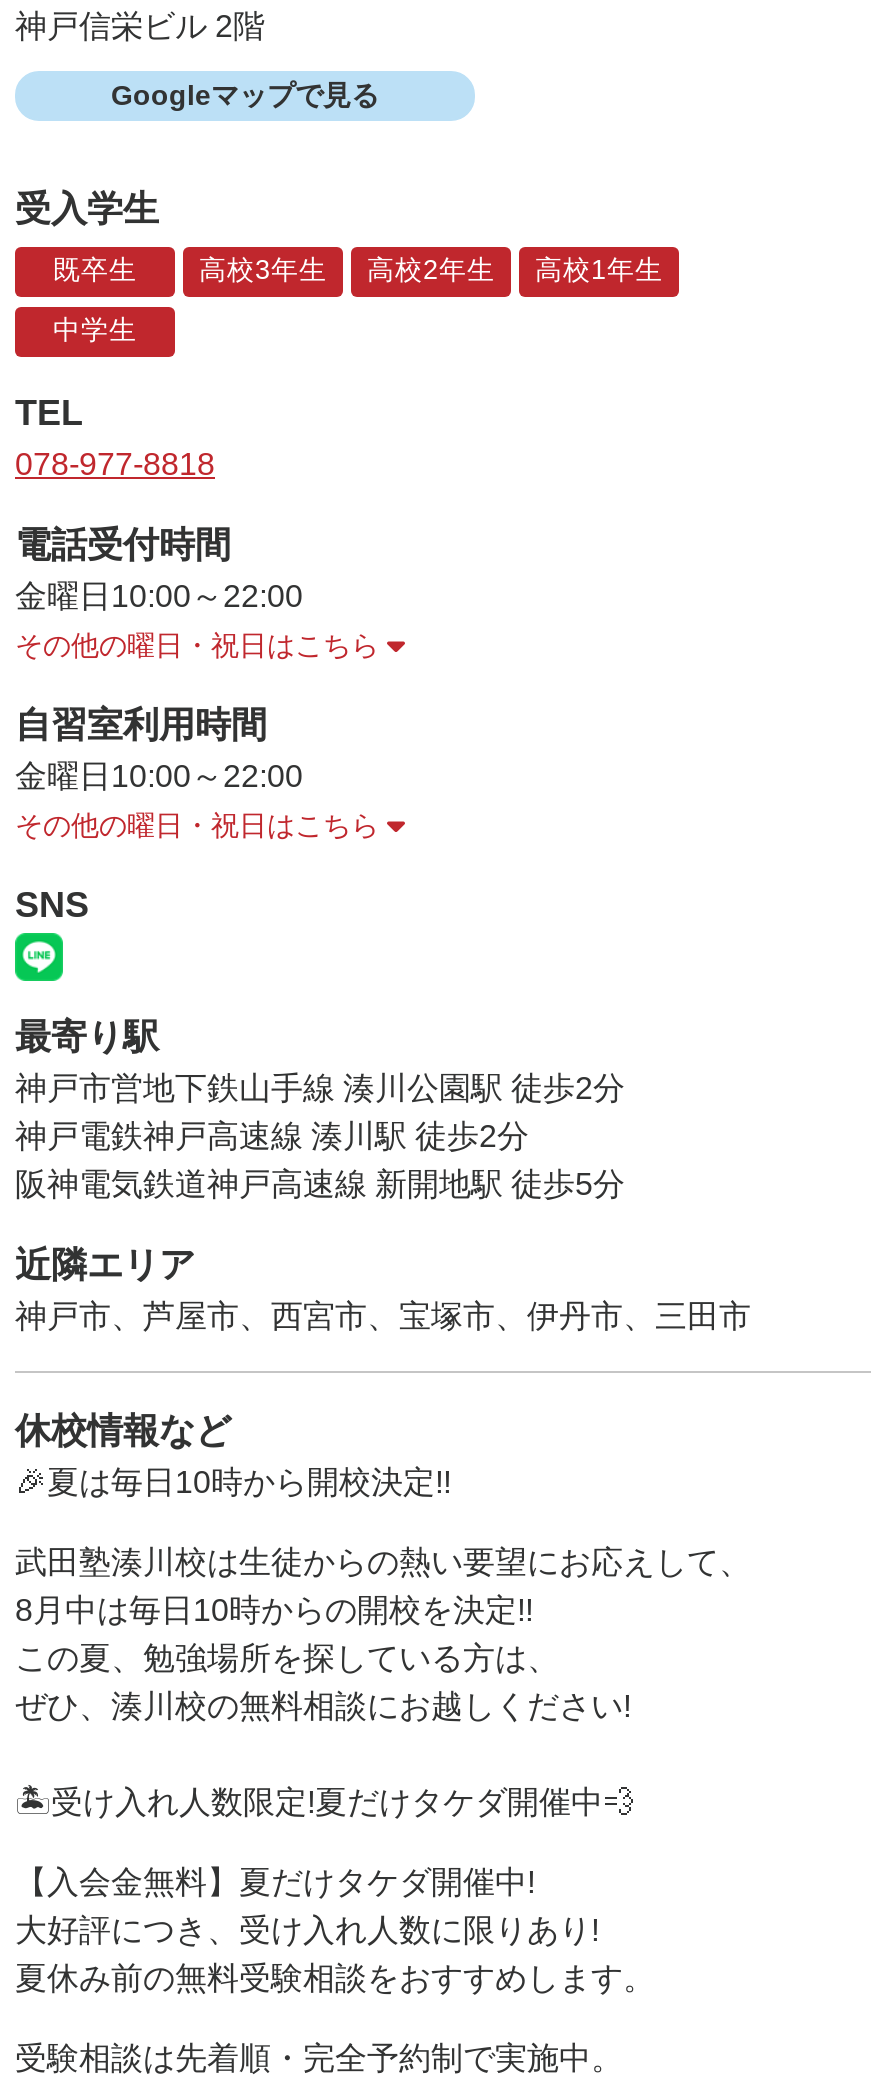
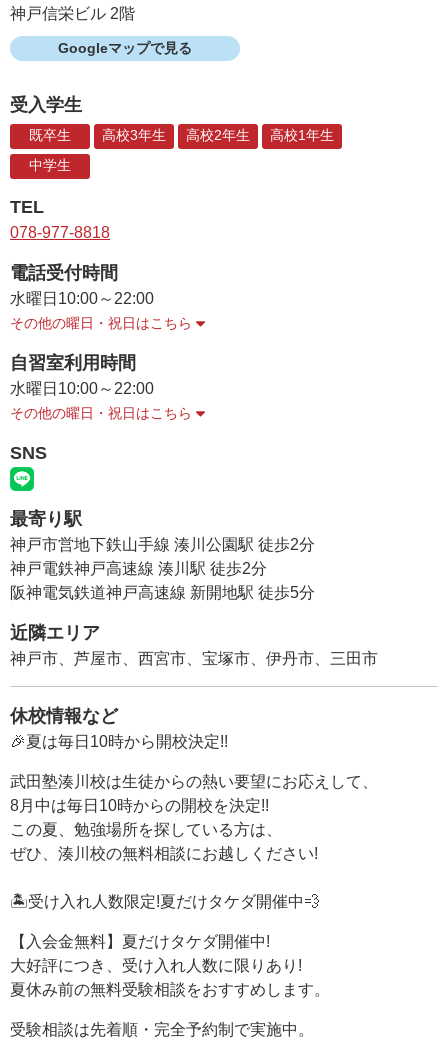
[15,579,303,613] 金曜日10:00～22:00 -> [10,290,154,307] 水曜日10:00～22:00
[15,759,303,793] 金曜日10:00～22:00 -> [10,380,154,397] 水曜日10:00～22:00

